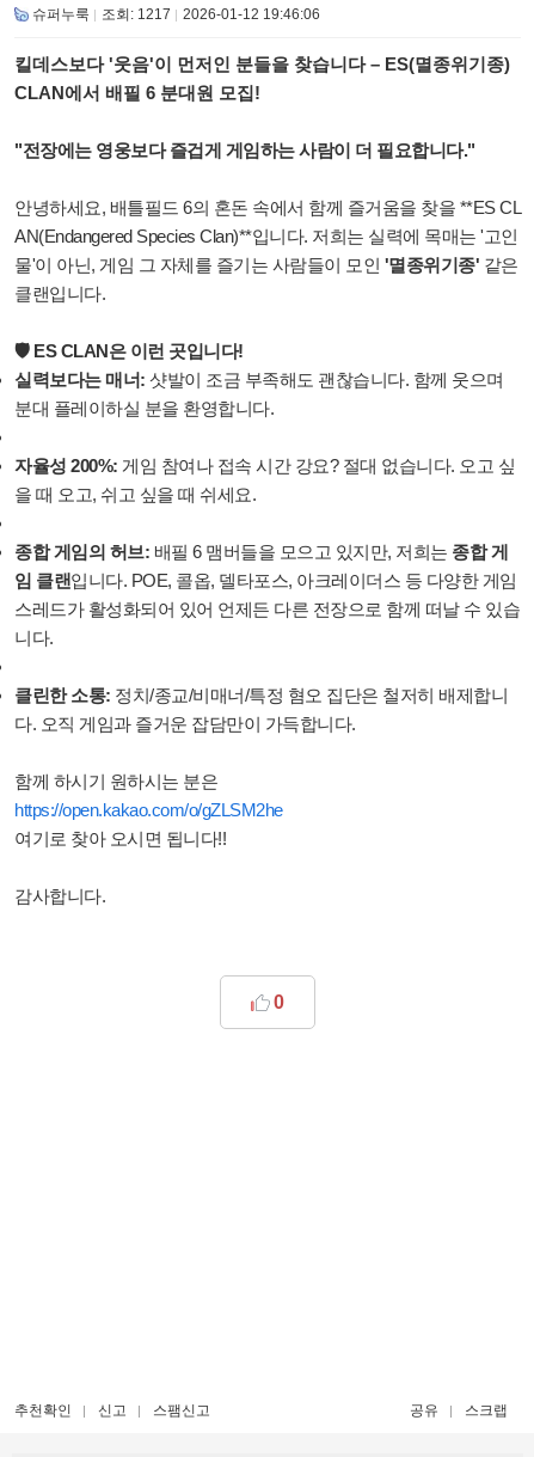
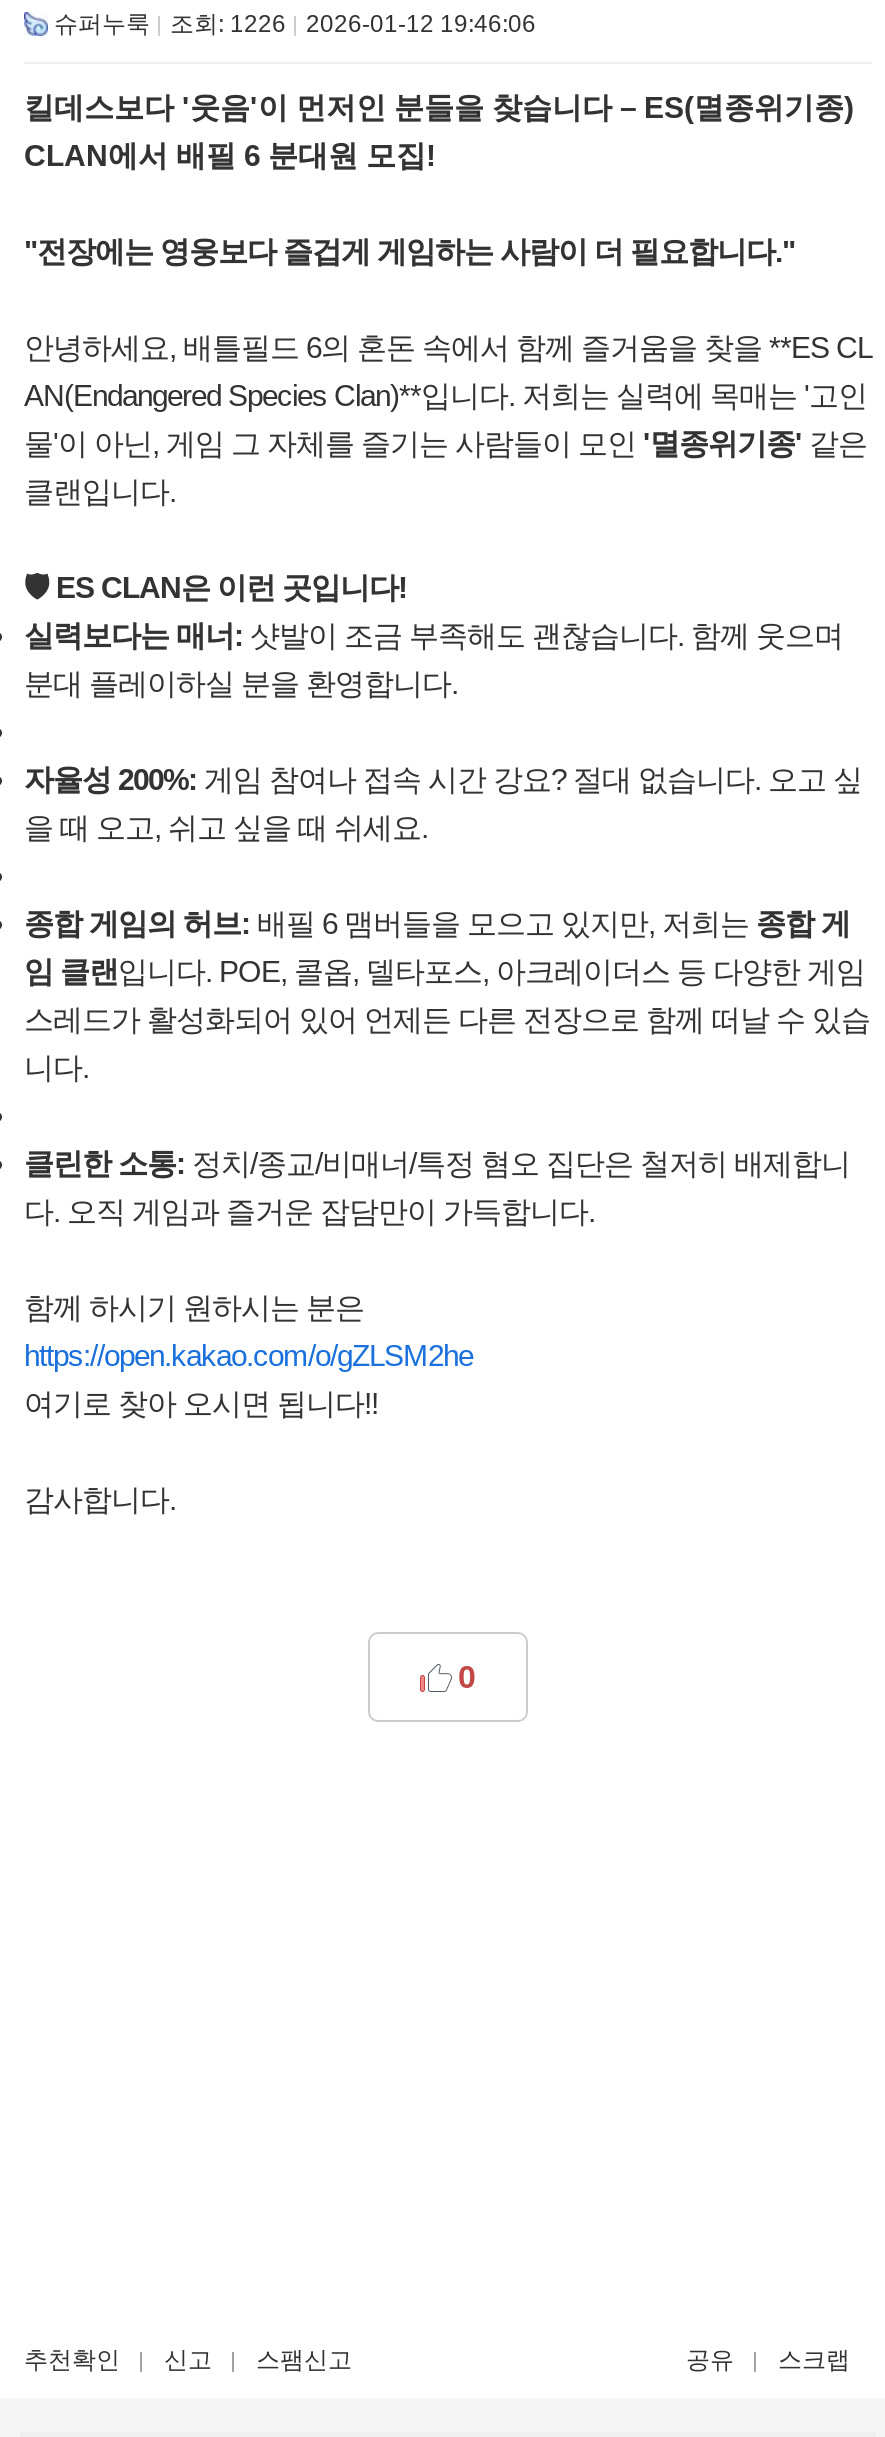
[32,6,320,23] 슈퍼누룩 조회: 1217 2026-01-12 19:46:06 -> [54,10,536,38] 슈퍼누룩 조회: 1226 2026-01-12 19:46:06

